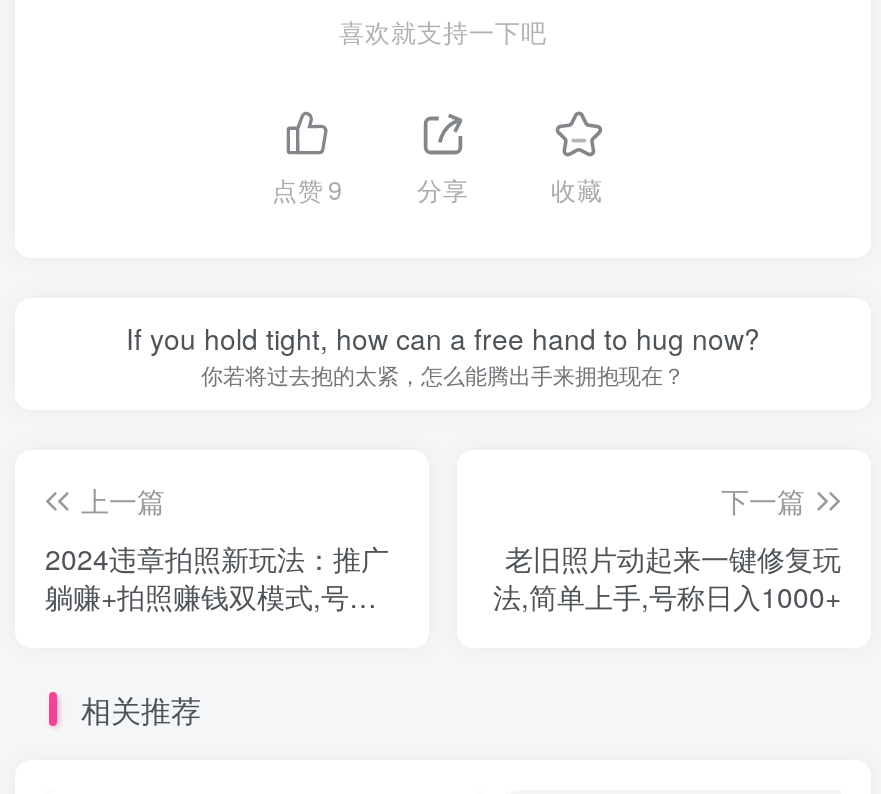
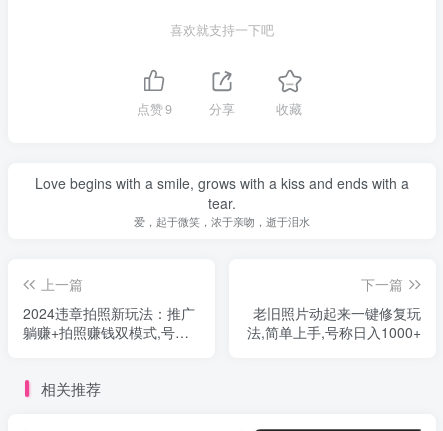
[126,318,760,390] If you hold tight, how can a free hand to hug now? | 你若将过去抱的太紧，怎么能腾出手来拥抱现在？ -> [35,173,409,229] Love begins with a smile, grows with a kiss and ends with a | tear. | 爱，起于微笑，浓于亲吻，逝于泪水

